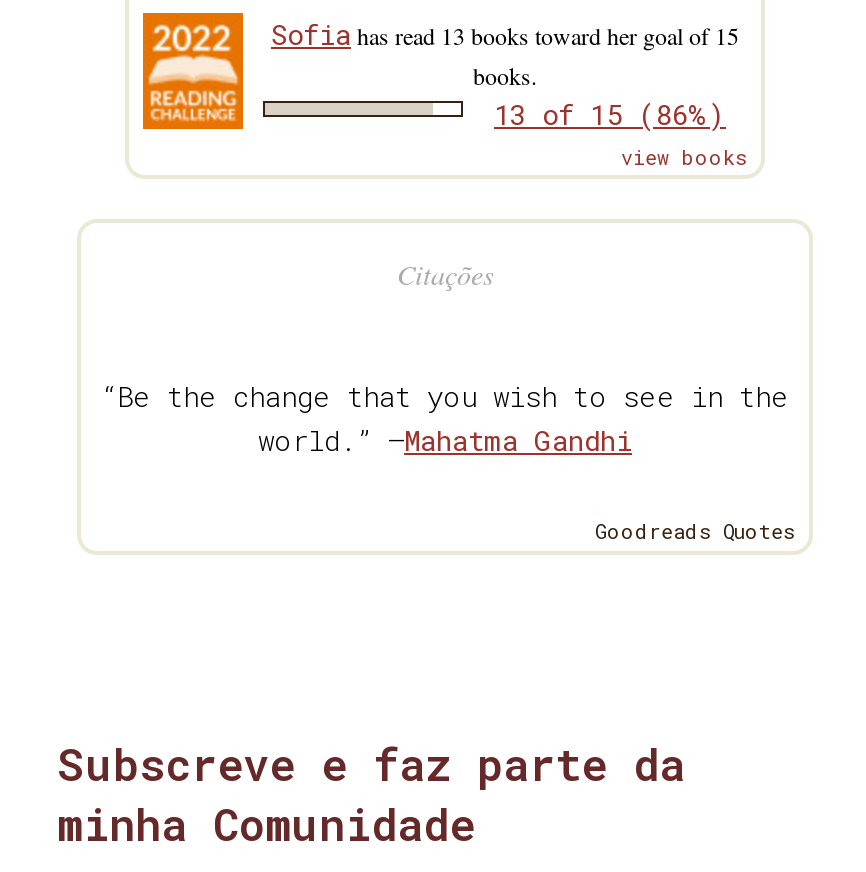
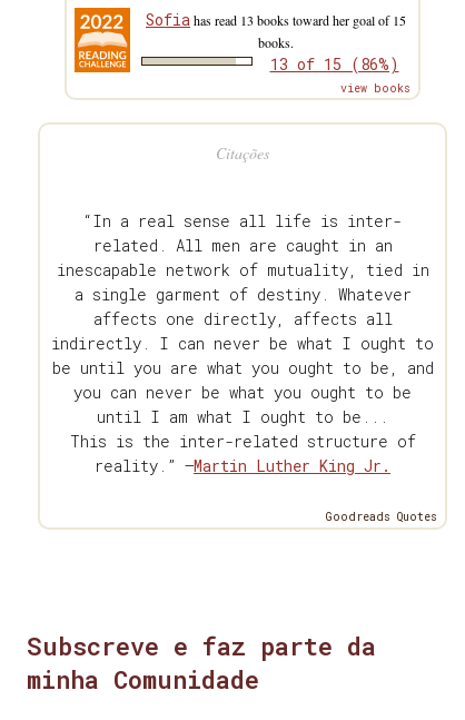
[101,378,789,460] “Be the change that you wish to see in the | world.” —Mahatma Gandhi -> [51,211,434,477] “In a real sense all life is inter- | related. All men are caught in an | inescapable network of mutuality, tied in | a single garment of destiny. Whatever | affects one directly, affects all | indirectly. I can never be what I ought to | be until you are what you ought to be, and | you can never be what you ought to be | until I am what I ought to be... | This is the inter-related structure of | reality.” —Martin Luther King Jr.

